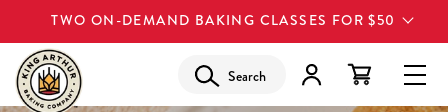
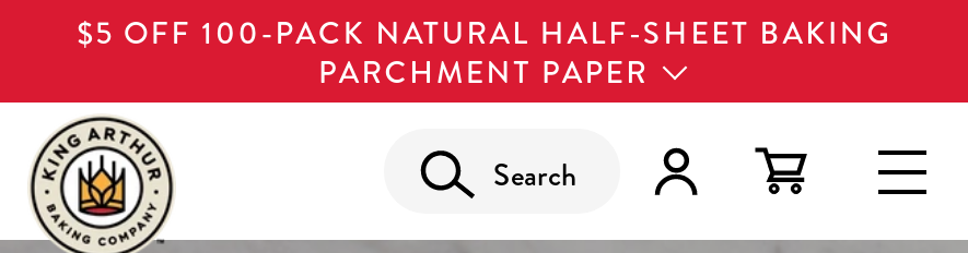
[51,9,396,29] TWO ON-DEMAND BAKING CLASSES FOR $50 -> [77,10,892,93] $5 OFF 100-PACK NATURAL HALF-SHEET BAKING | PARCHMENT PAPER

